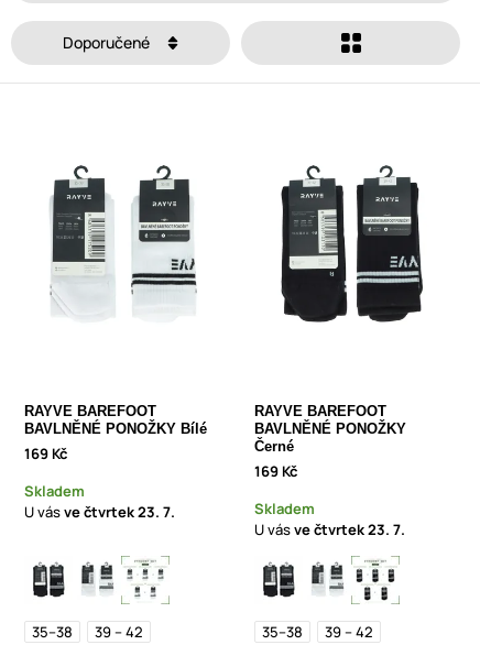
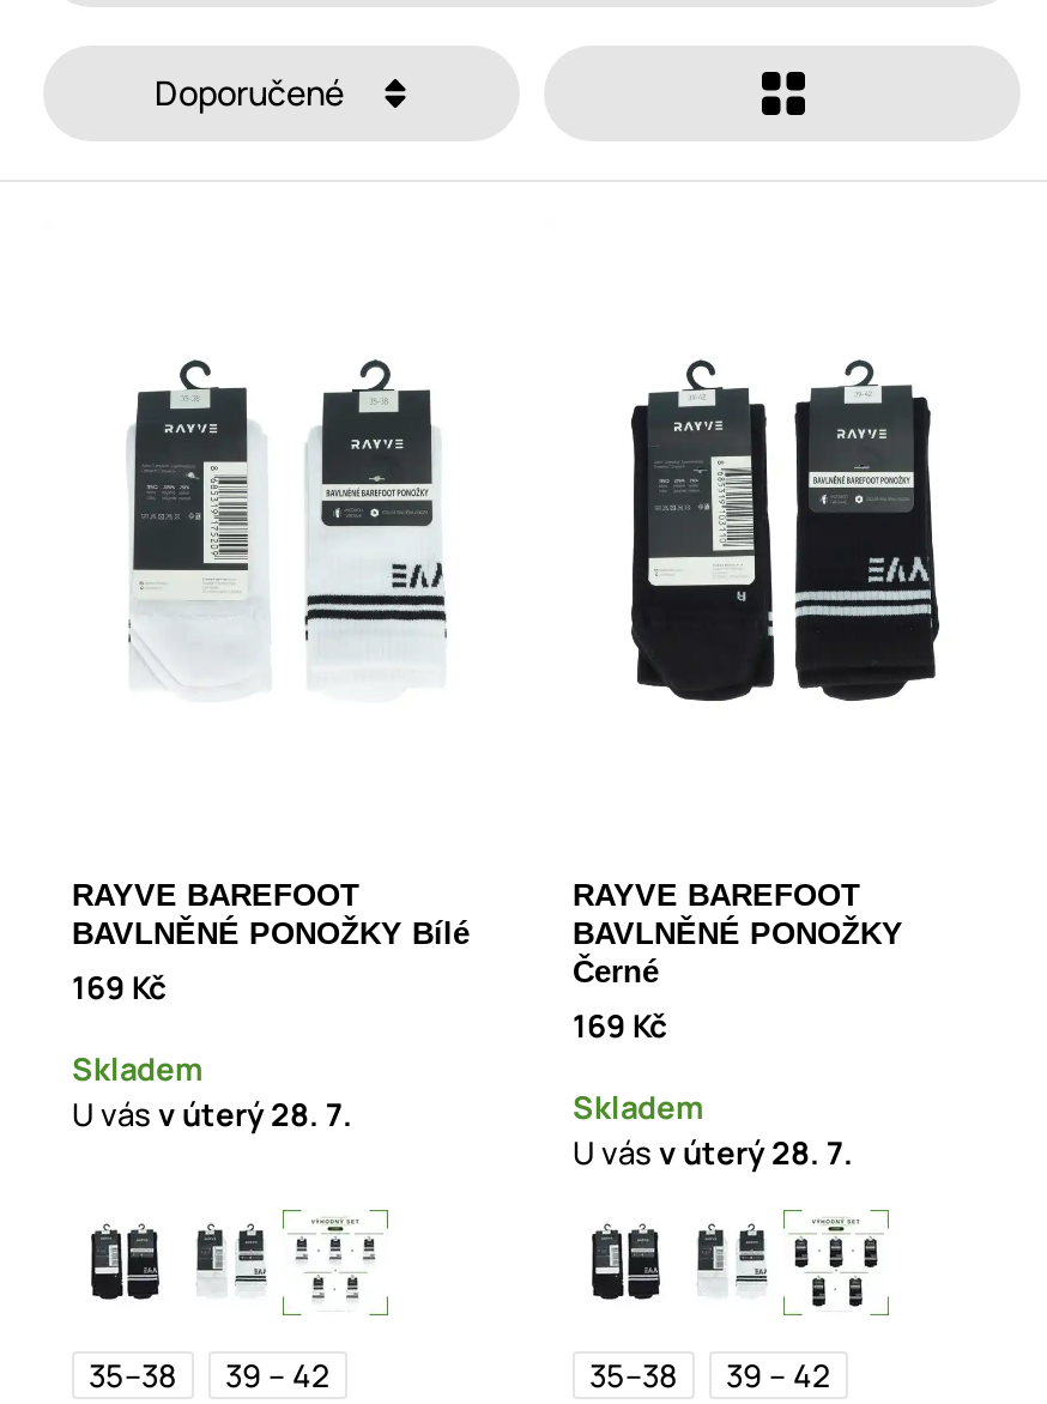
[24,502,175,522] U vás ve čtvrtek 23. 7. -> [72,1093,352,1136] U vás v úterý 28. 7.
[254,520,405,539] U vás ve čtvrtek 23. 7. -> [573,1131,853,1174] U vás v úterý 28. 7.

